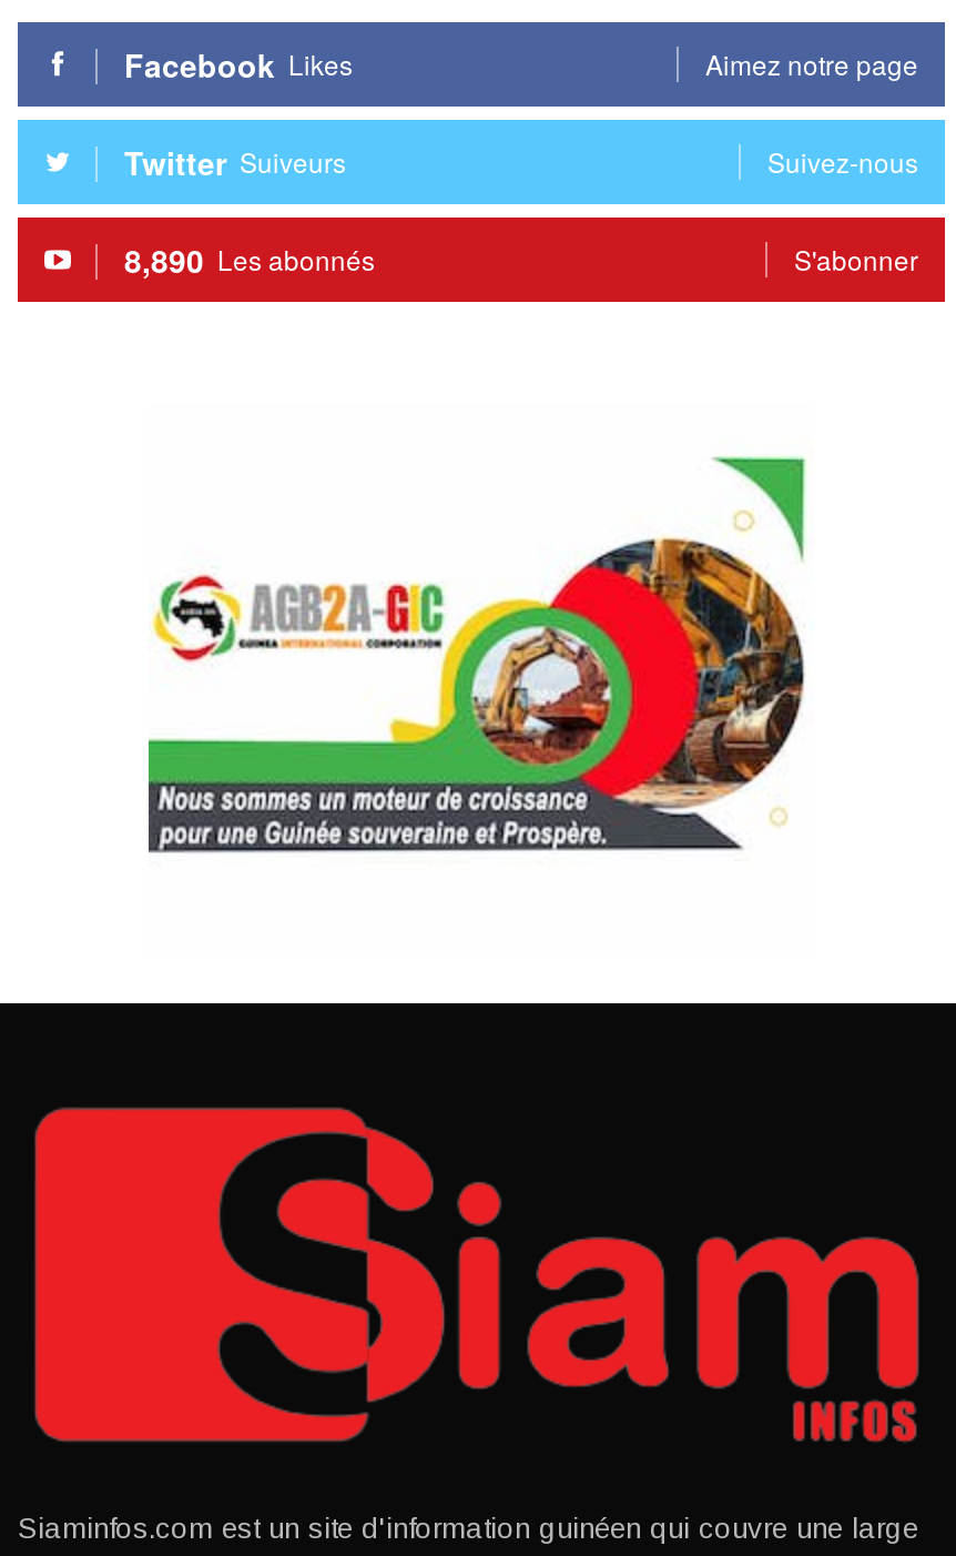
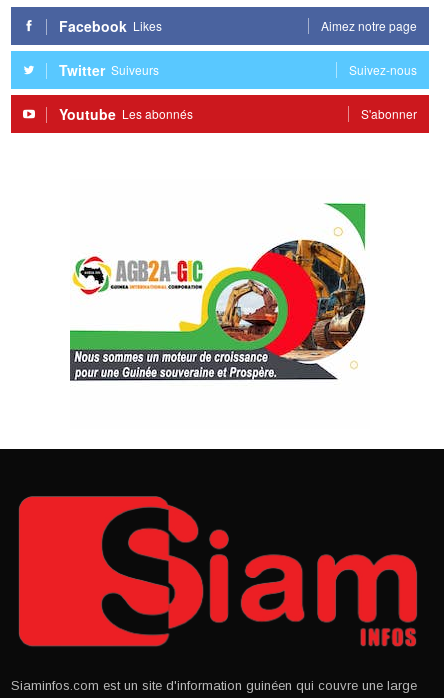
[124,237,375,281] 8,890 Les abonnés -> [59,104,193,124] Youtube Les abonnés

